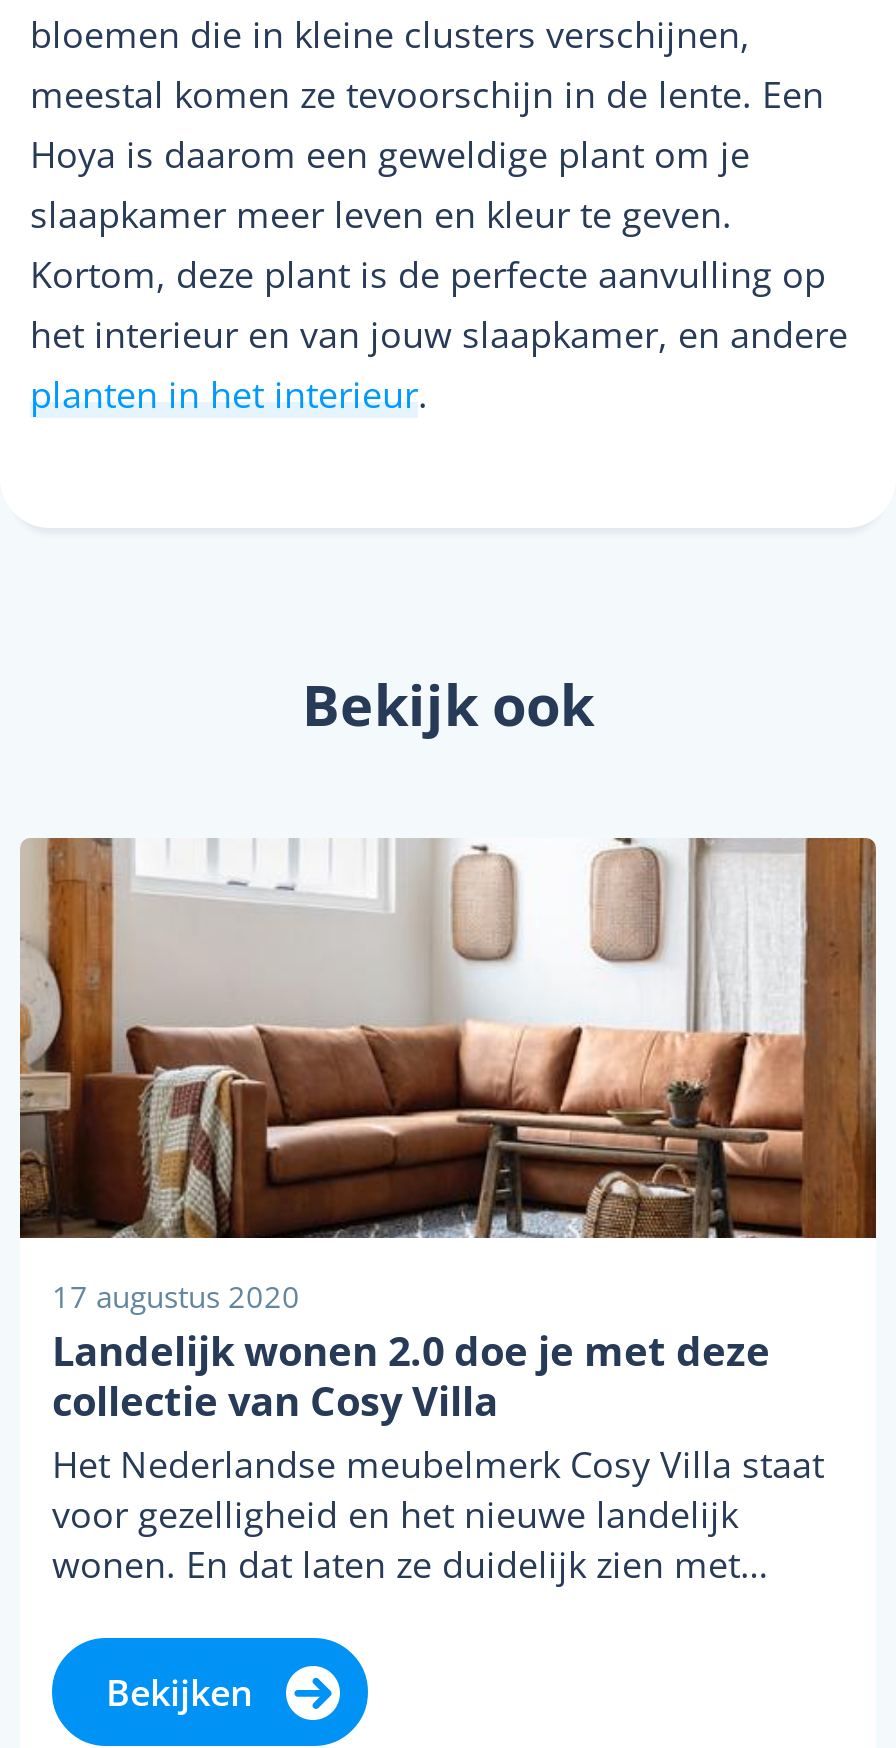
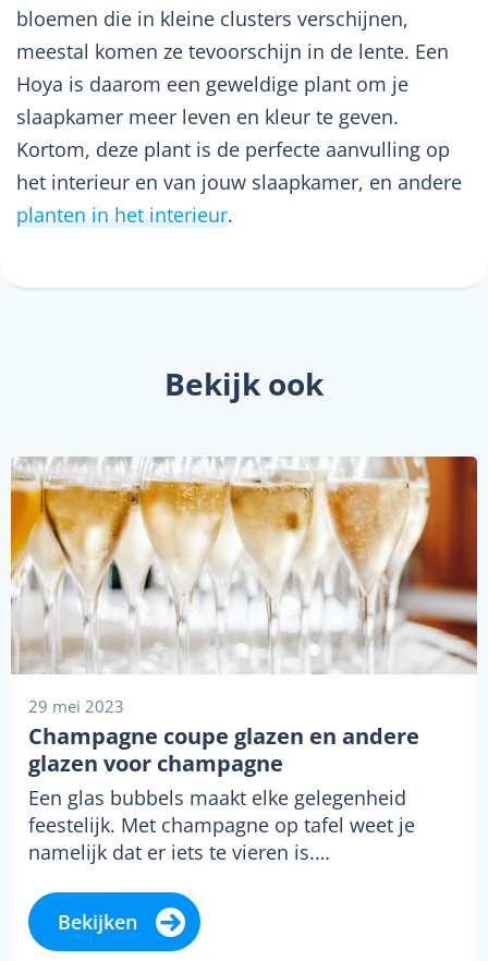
[18,836,878,1587] [image] | 17 augustus 2020 | Landelijk wonen 2.0 doe je met deze | collectie van Cosy Villa | Het Nederlandse meubelmerk Cosy Villa staat | voor gezelligheid en het nieuwe landelijk | wonen. En dat laten ze duidelijk zien met… -> [10,457,478,865] [image] | 29 mei 2023 | Champagne coupe glazen en andere | glazen voor champagne | Een glas bubbels maakt elke gelegenheid | feestelijk. Met champagne op tafel weet je | namelijk dat er iets te vieren is.…

